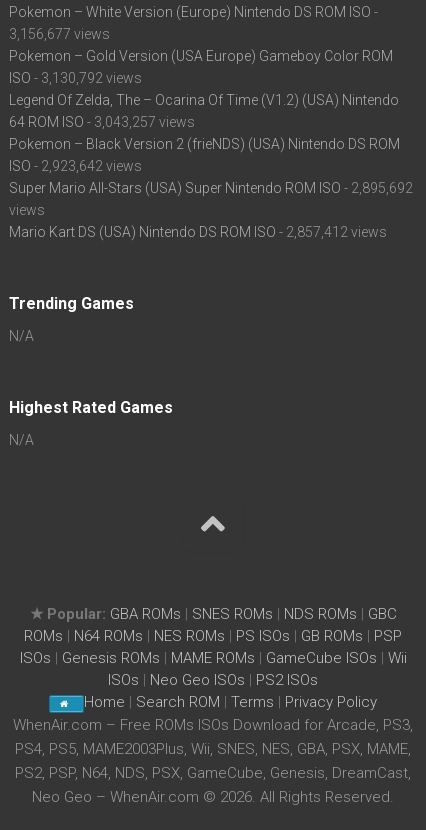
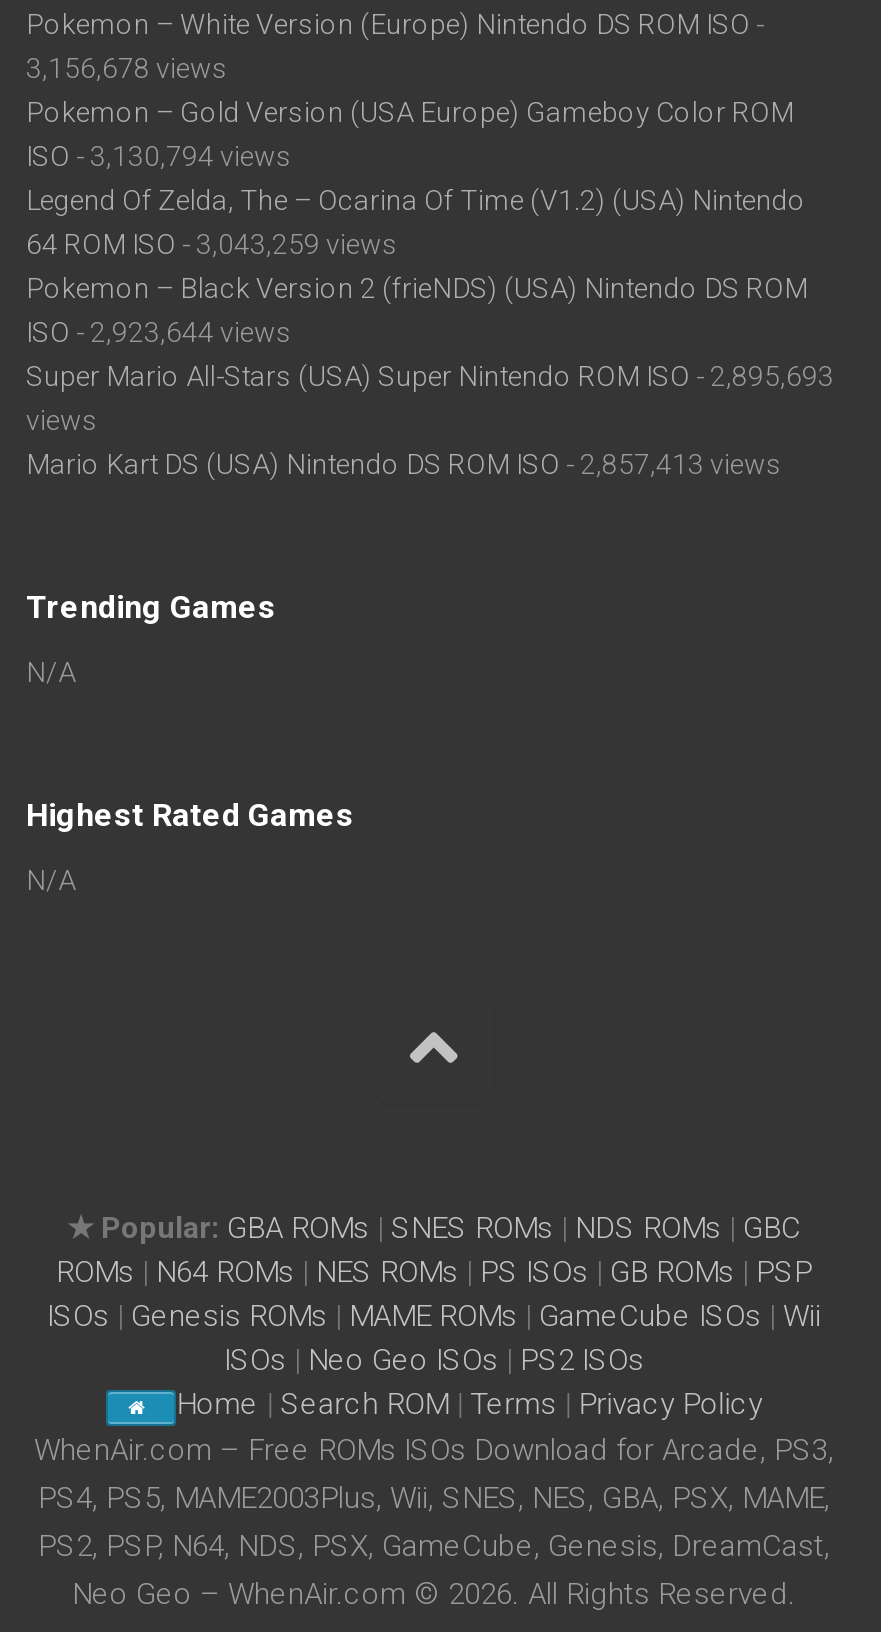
[9,26,110,42] 3,156,677 views -> [26,52,228,84] 3,156,678 views
[9,70,142,86] ISO - 3,130,792 views -> [26,140,292,172] ISO - 3,130,794 views
[9,114,195,130] 64 ROM ISO - 3,043,257 views -> [26,228,398,260] 64 ROM ISO - 3,043,259 views
[9,158,142,174] ISO - 2,923,642 views -> [26,316,292,348] ISO - 2,923,644 views
[9,180,413,196] Super Mario All-Stars (USA) Super Nintendo ROM ISO - 2,895,692 -> [26,360,834,392] Super Mario All-Stars (USA) Super Nintendo ROM ISO - 2,895,693
[9,224,387,240] Mario Kart DS (USA) Nintendo DS ROM ISO - 2,857,412 views -> [26,448,782,480] Mario Kart DS (USA) Nintendo DS ROM ISO - 2,857,413 views

